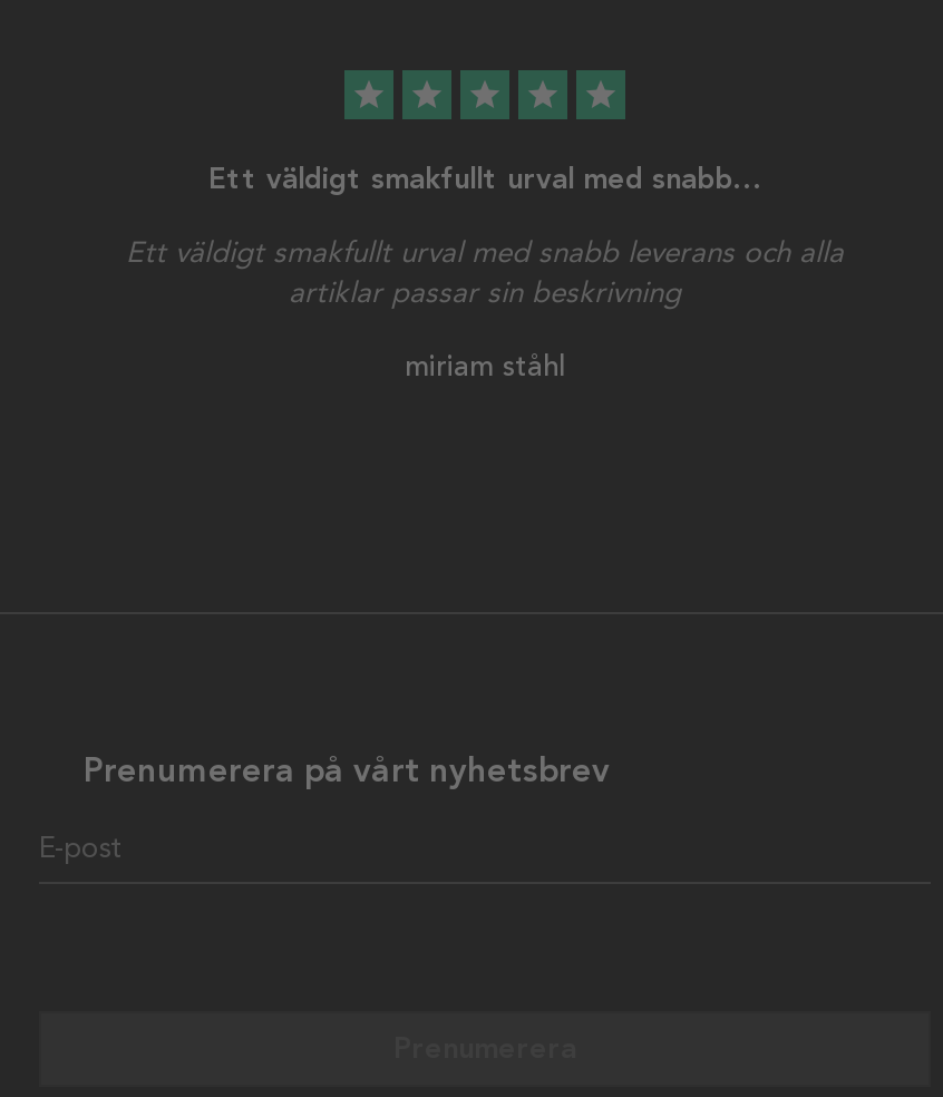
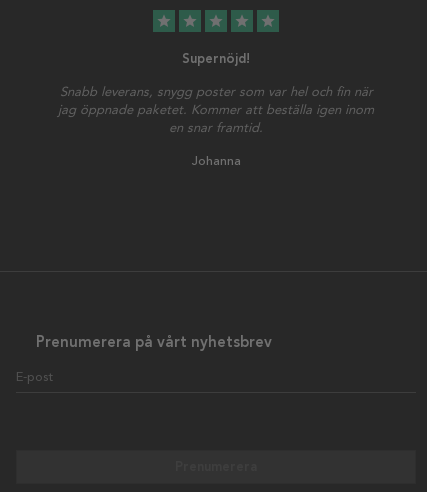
[208,161,761,195] Ett väldigt smakfullt urval med snabb… -> [182,51,250,66] Supernöjd!
[126,235,844,309] Ett väldigt smakfullt urval med snabb leverans och alla | artiklar passar sin beskrivning -> [58,84,374,135] Snabb leverans, snygg poster som var hel och fin när | jag öppnade paketet. Kommer att beställa igen inom | en snar framtid.
[405,349,565,384] miriam ståhl -> [191,153,240,169] Johanna

